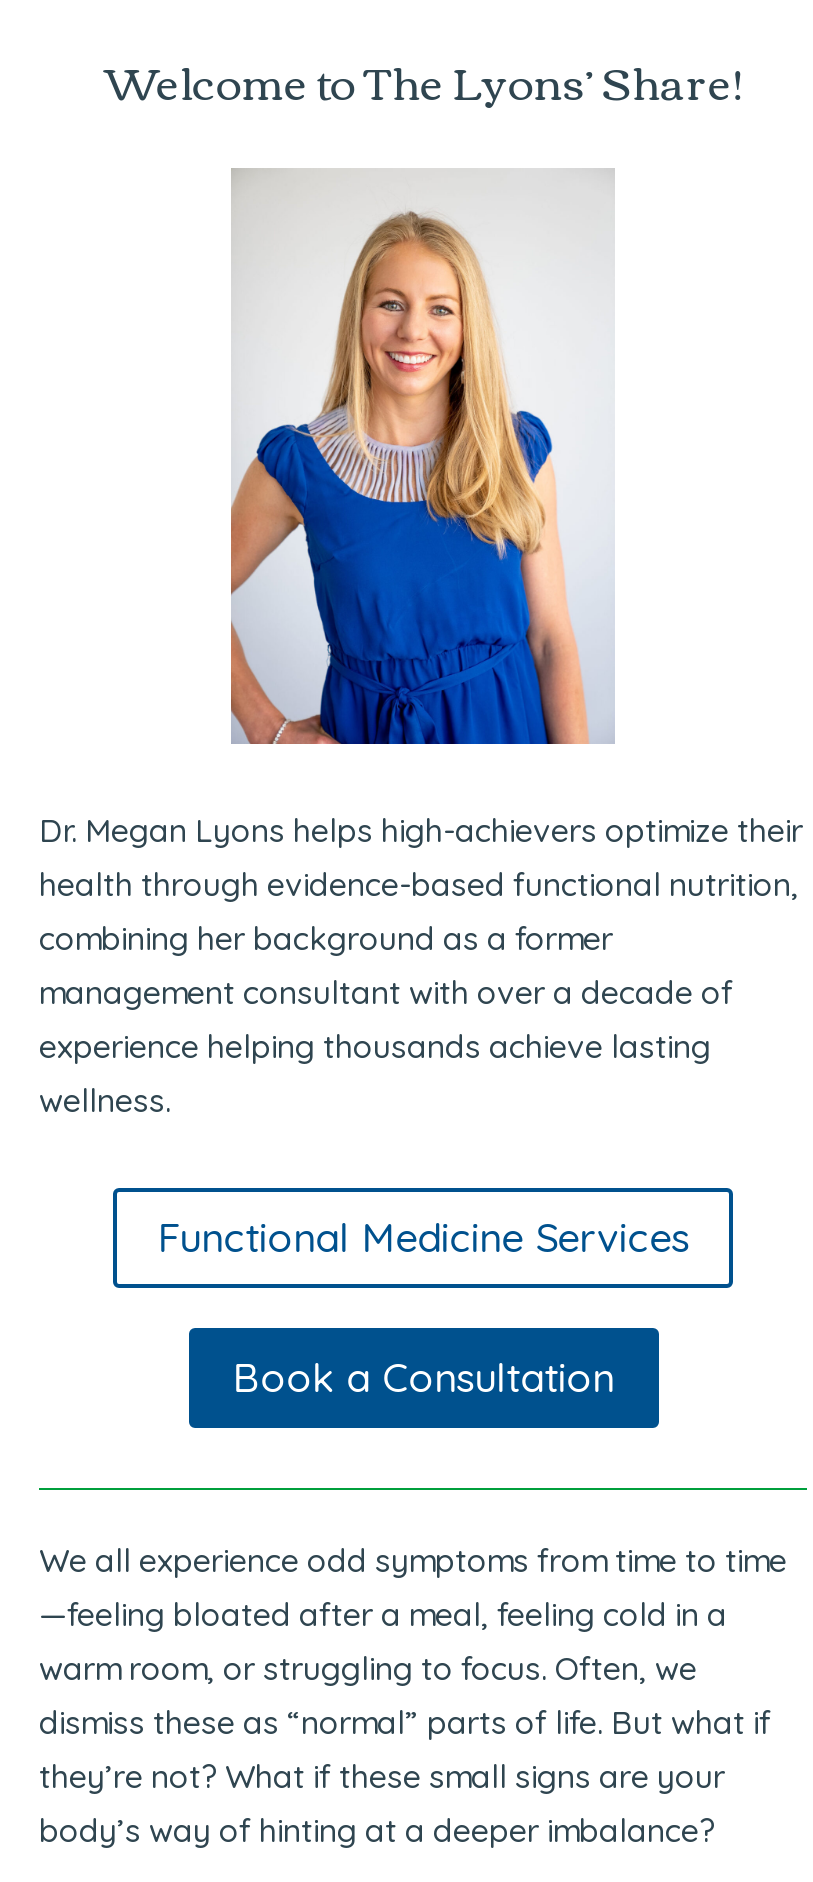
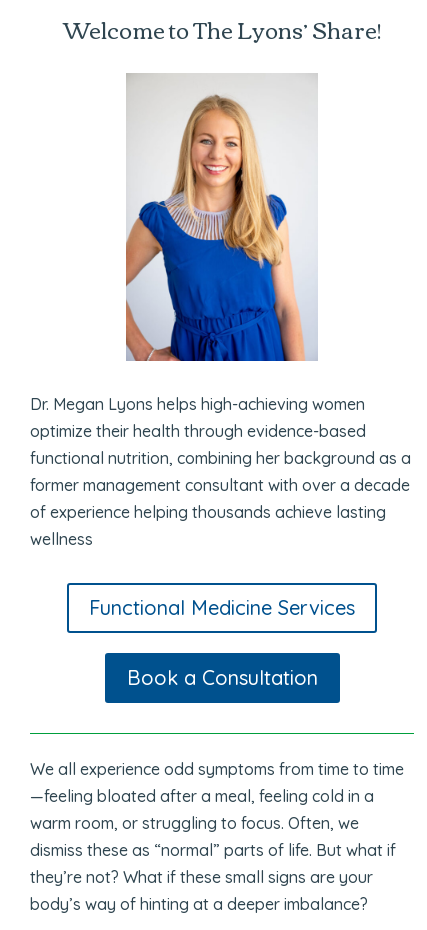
[39,810,803,1120] Dr. Megan Lyons helps high-achievers optimize their | health through evidence-based functional nutrition, | combining her background as a former | management consultant with over a decade of | experience helping thousands achieve lasting | wellness. -> [30,394,411,549] Dr. Megan Lyons helps high-achieving women | optimize their health through evidence-based | functional nutrition, combining her background as a | former management consultant with over a decade | of experience helping thousands achieve lasting | wellness

